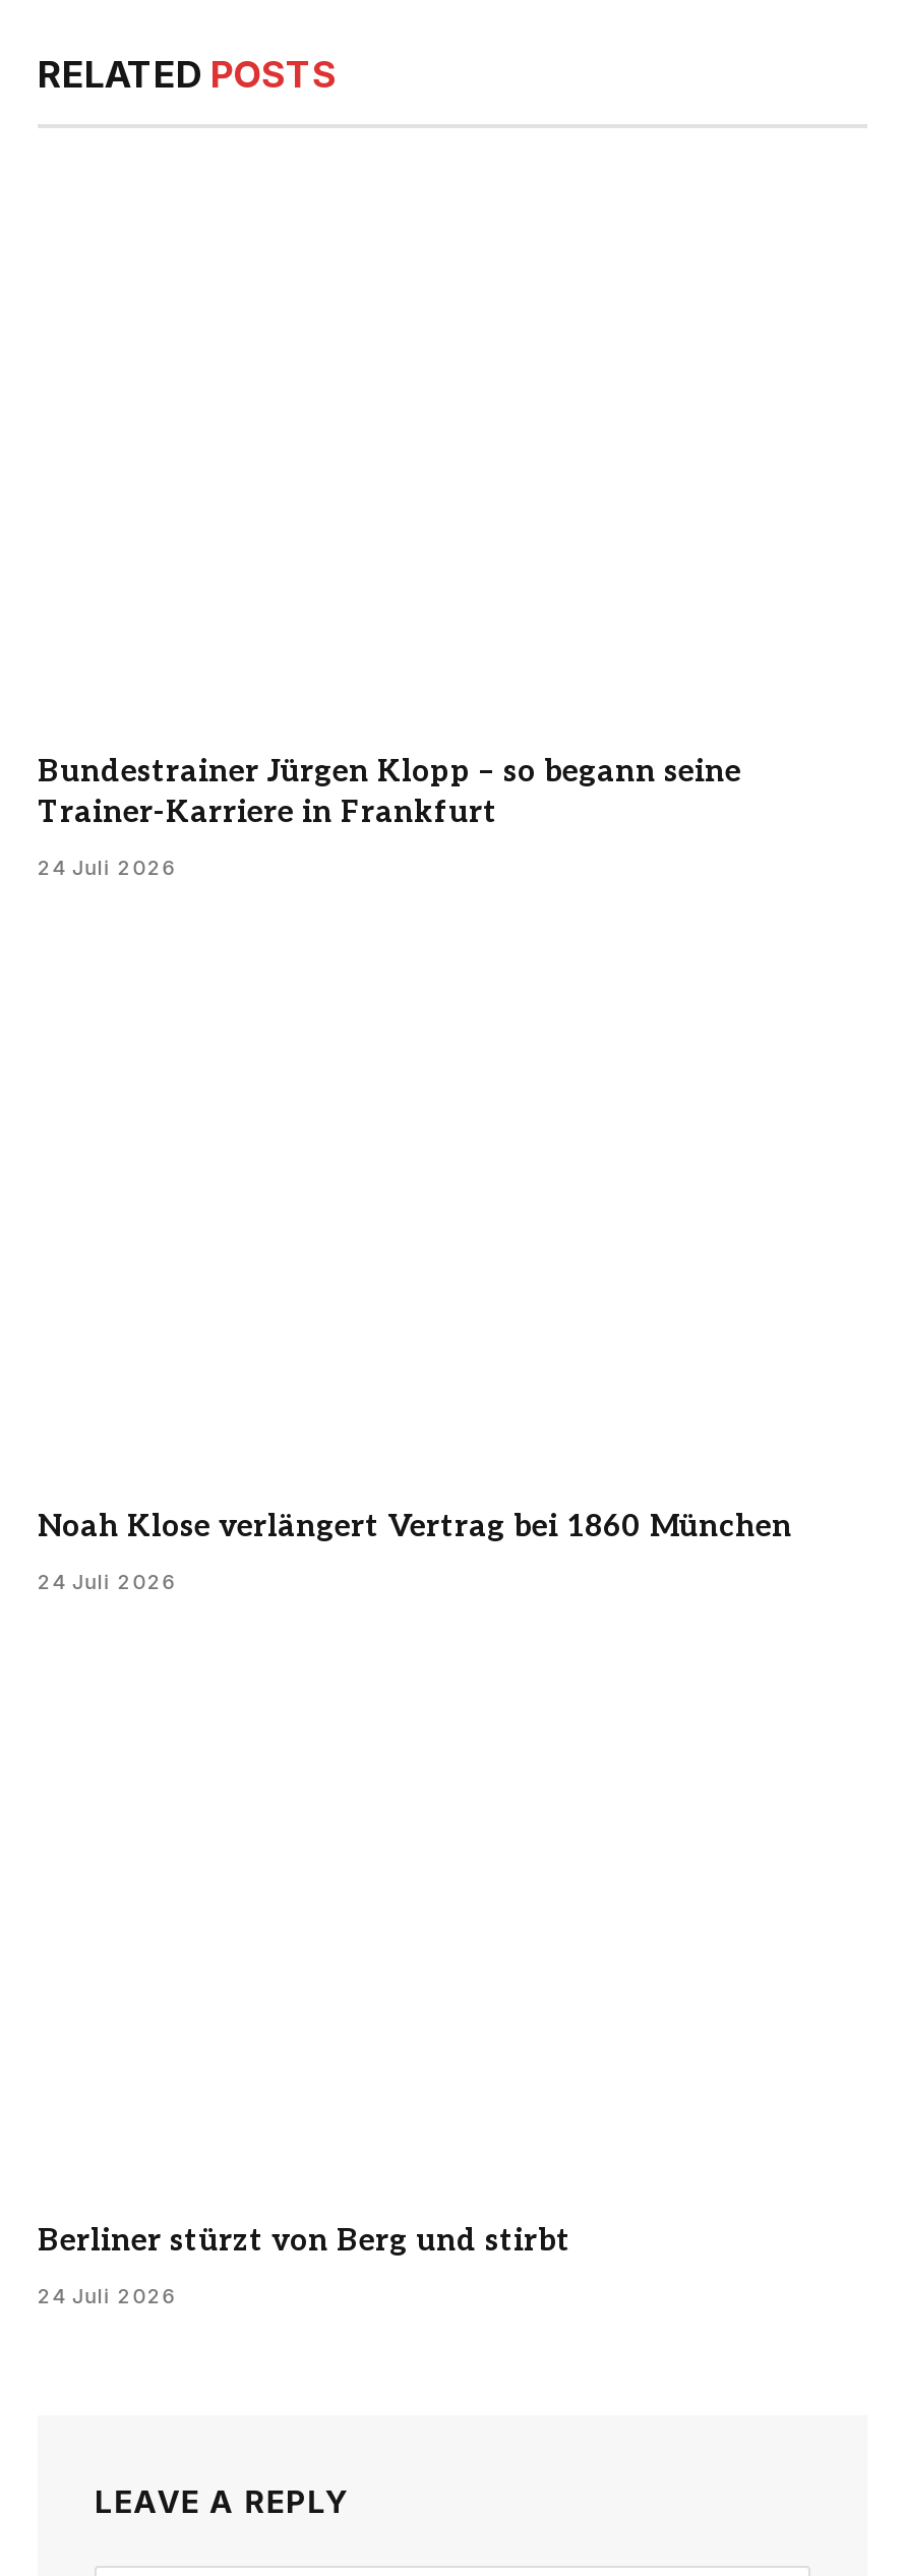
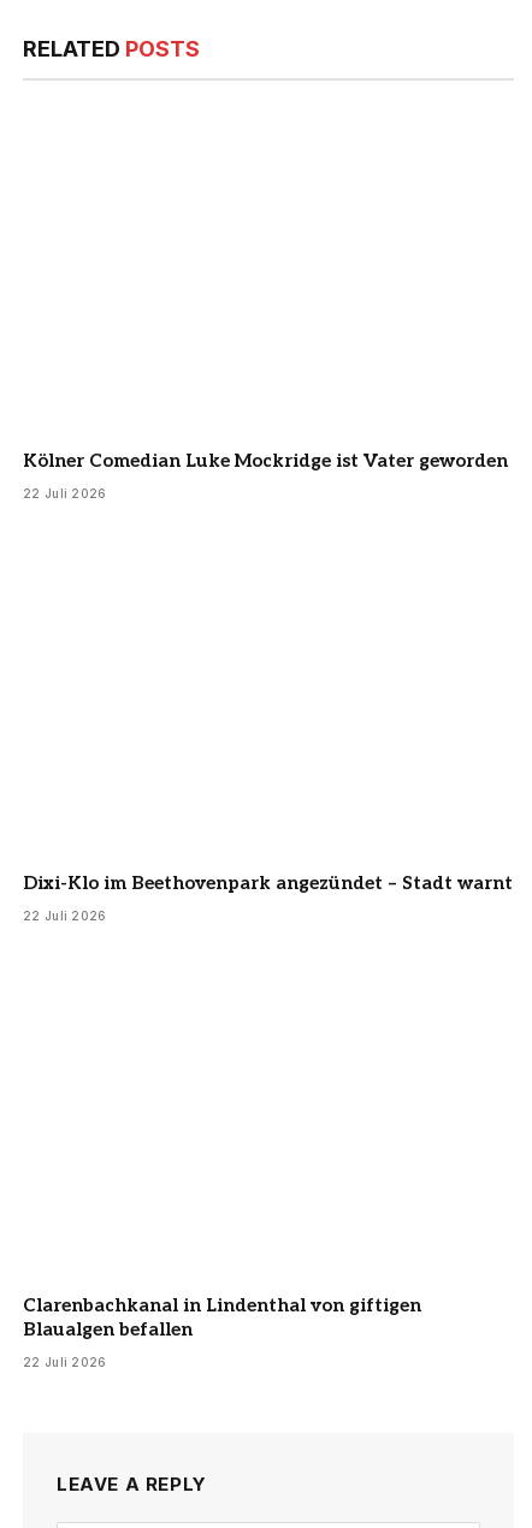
[38,752,741,830] Bundestrainer Jürgen Klopp – so begann seine | Trainer-Karriere in Frankfurt -> [23,450,508,471] Kölner Comedian Luke Mockridge ist Vater geworden
[38,854,177,878] 24 Juli 2026 -> [23,486,107,500] 22 Juli 2026
[38,1508,792,1544] Noah Klose verlängert Vertrag bei 1860 München -> [23,872,513,894] Dixi-Klo im Beethovenpark angezündet – Stadt warnt
[38,1569,177,1593] 24 Juli 2026 -> [23,908,107,923] 22 Juli 2026
[38,2222,570,2259] Berliner stürzt von Berg und stirbt -> [23,1295,421,1340] Clarenbachkanal in Lindenthal von giftigen | Blaualgen befallen
[38,2283,177,2308] 24 Juli 2026 -> [23,1355,107,1369] 22 Juli 2026

